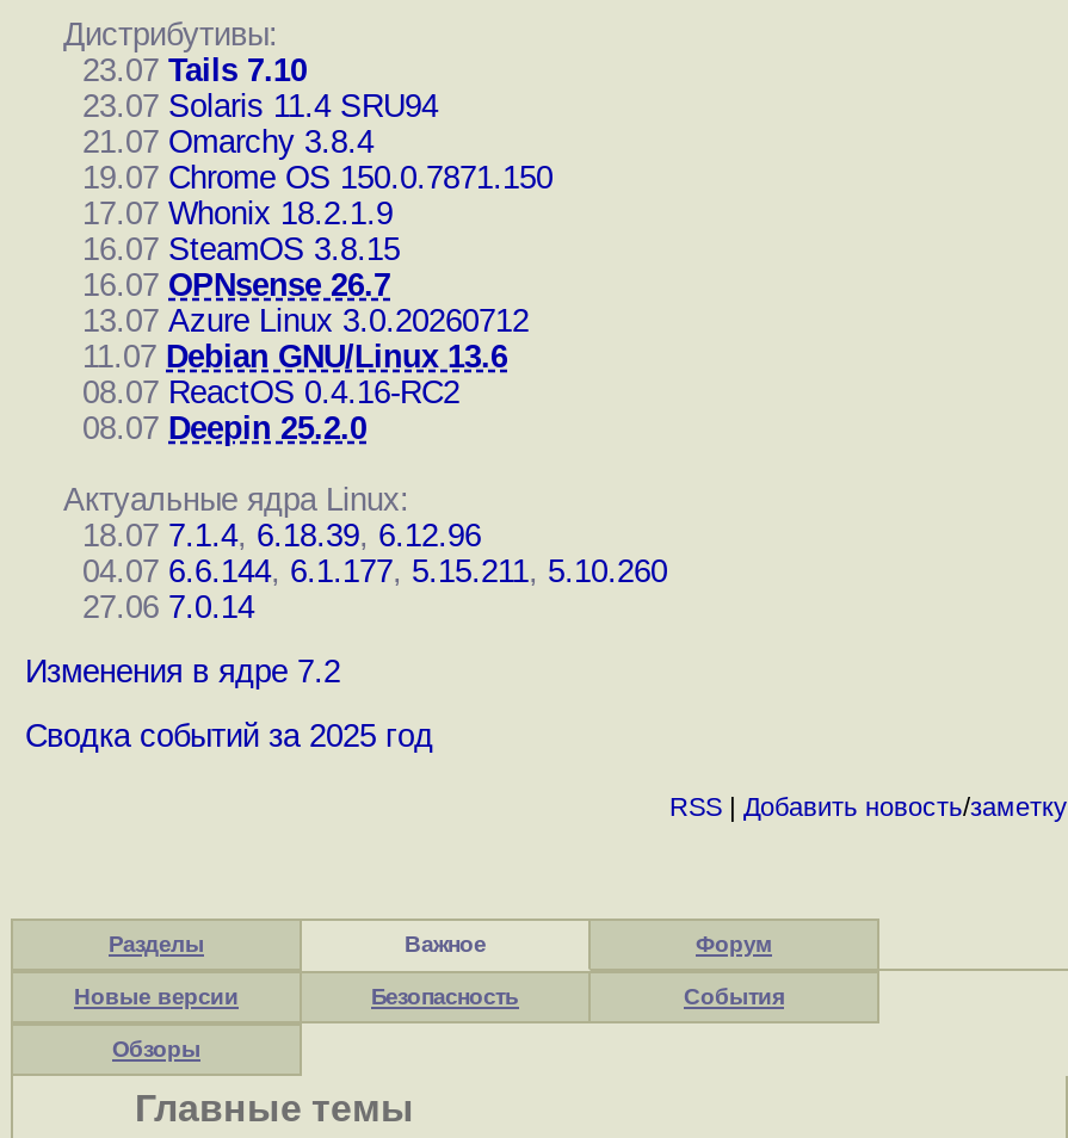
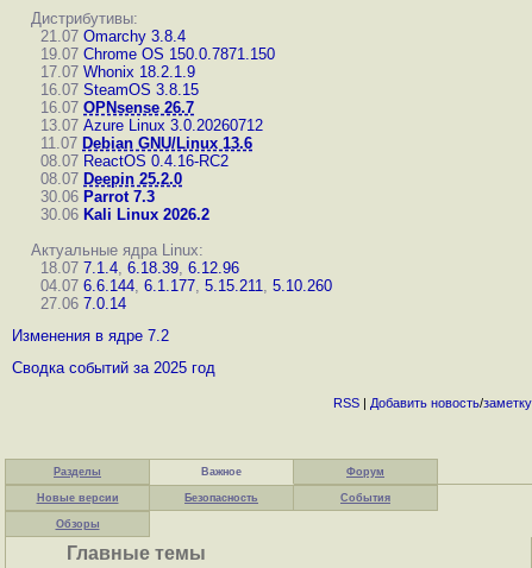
[63,52,438,124] 23.07 Tails 7.10 | 23.07 Solaris 11.4 SRU94 -> none
moved [63,124,552,446] -> [31,27,275,188]: 21.07 Omarchy 3.8.4 | 19.07 Chrome OS 150.0.7871.150 | 17.07 Whonix 18.2.1.9 | ... | 08.07 ReactOS 0.4.16-RC2 | 08.07 Deepin 25.2.0
none -> [31,188,209,223] 30.06 Parrot 7.3 | 30.06 Kali Linux 2026.2

